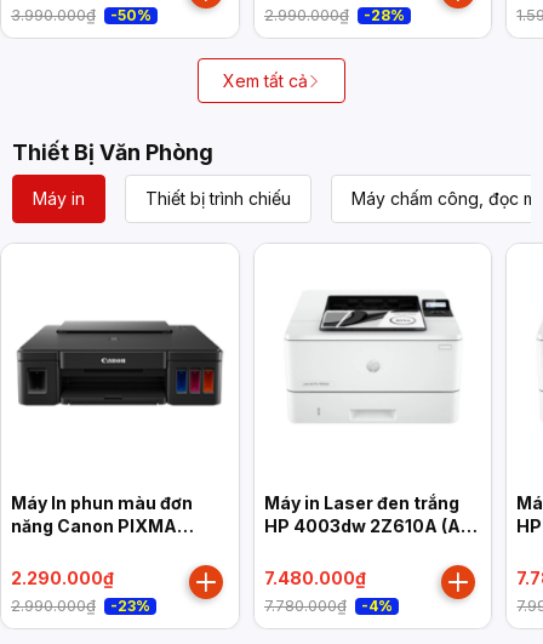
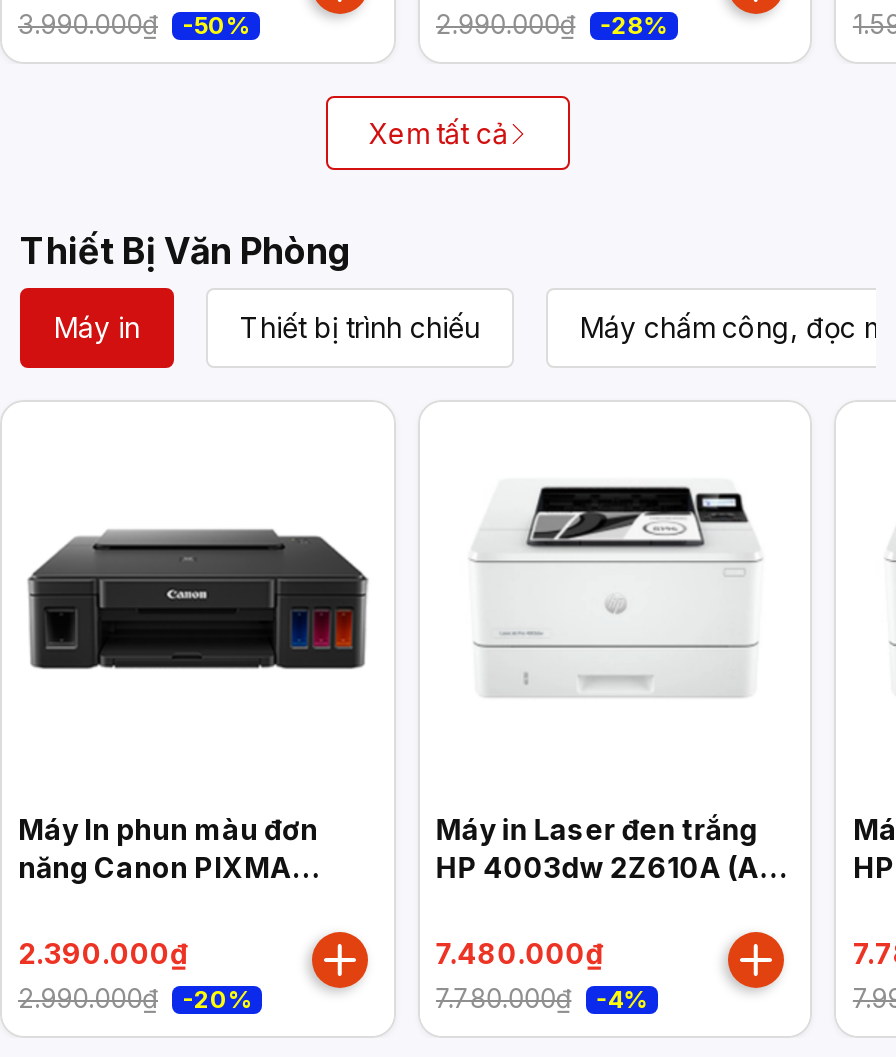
[11,567,114,588] 2.290.000₫ -> [18,936,188,970] 2.390.000₫
[11,595,150,615] 2.990.000₫ -23% -> [18,982,252,1014] 2.990.000₫ -20%

